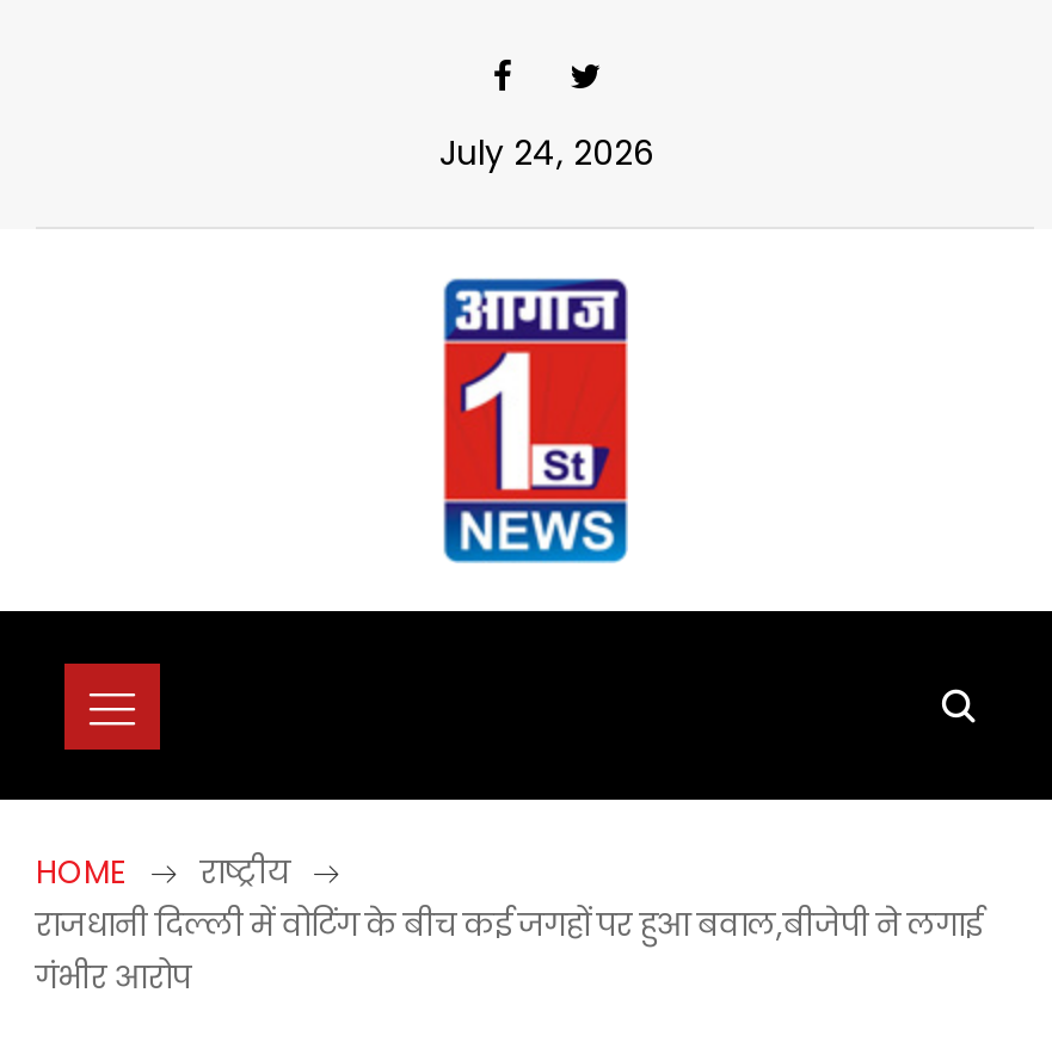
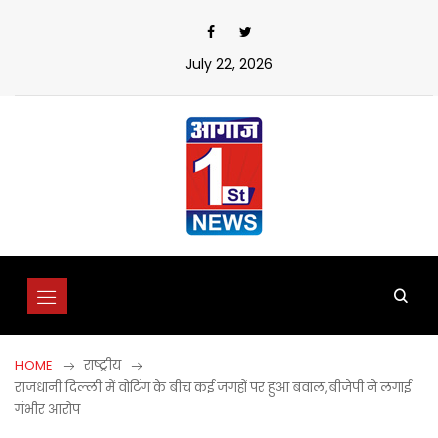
[430,129,654,177] July 24, 2026 -> [181,54,273,74] July 22, 2026

